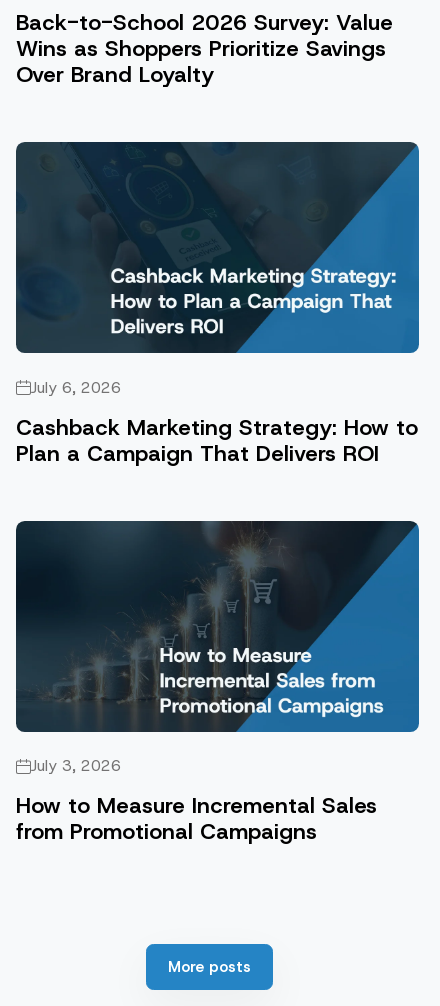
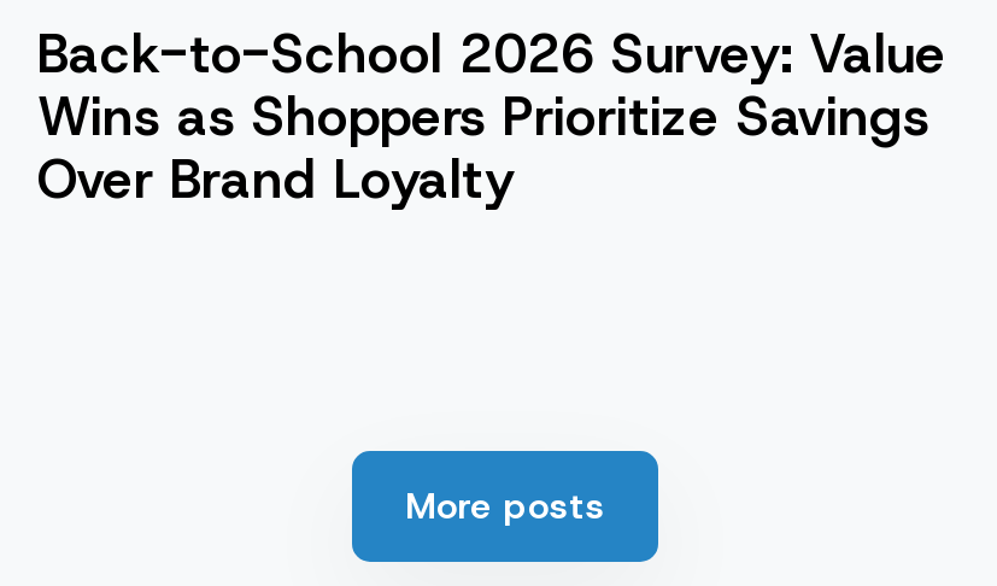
[15,141,420,468] [image] | July 6, 2026 | Cashback Marketing Strategy: How to | Plan a Campaign That Delivers ROI -> none
[15,520,420,846] [image] | July 3, 2026 | How to Measure Incremental Sales | from Promotional Campaigns -> none

